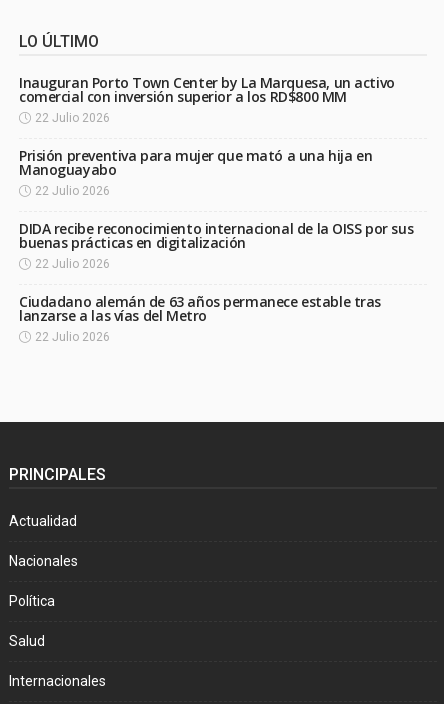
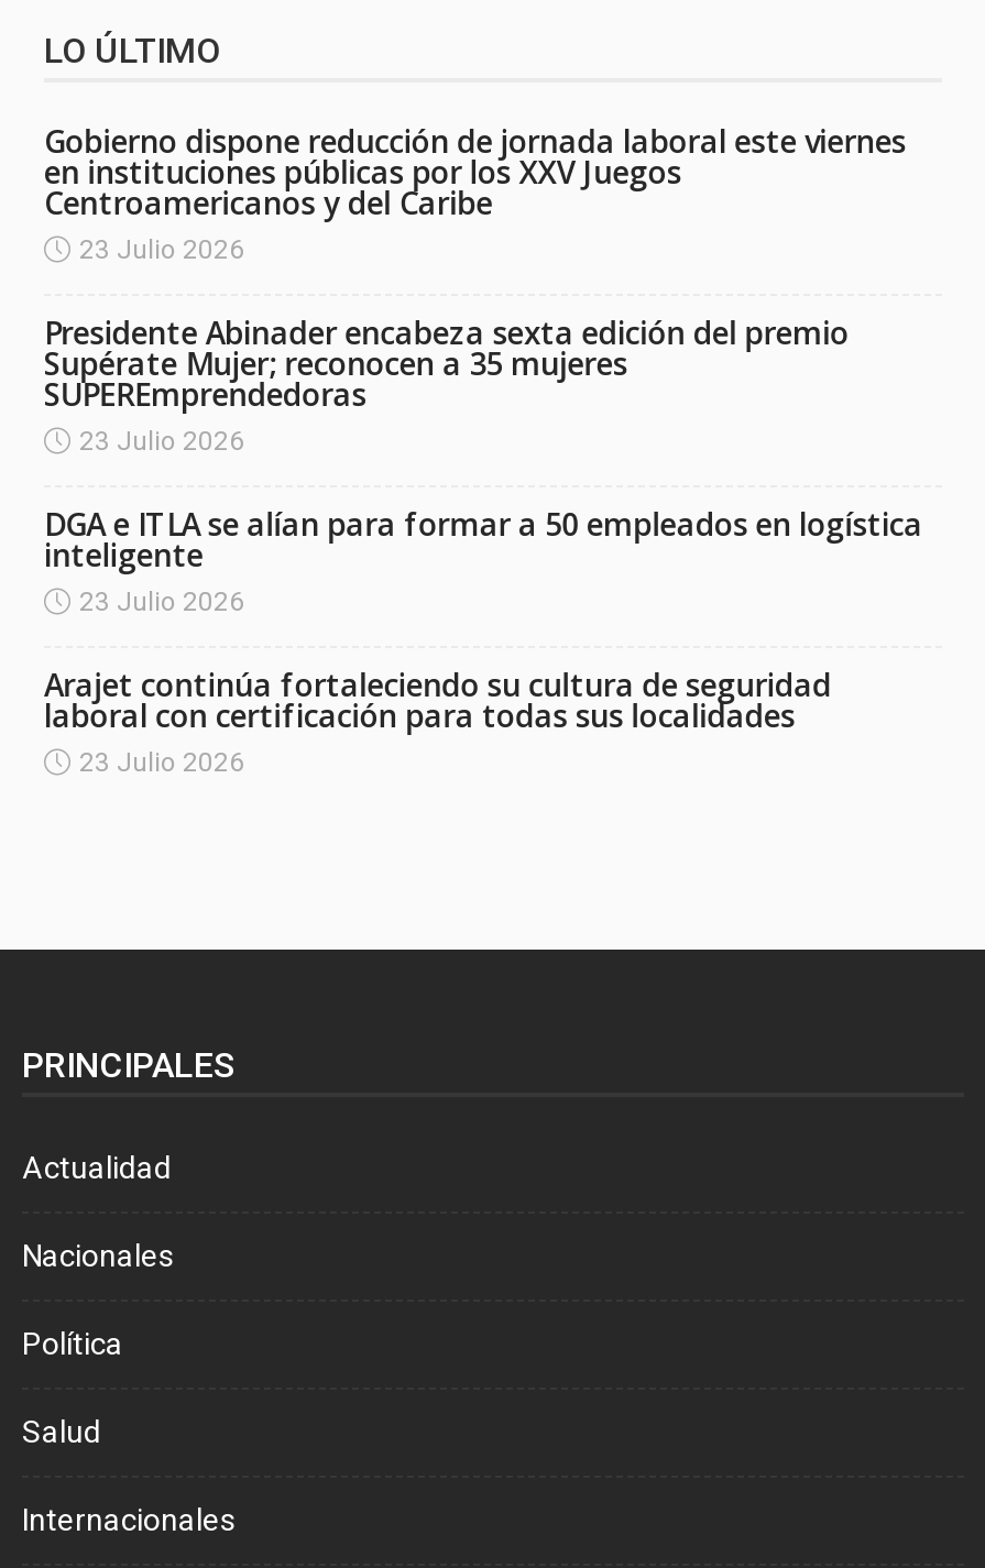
[19,73,395,125] Inauguran Porto Town Center by La Marquesa, un activo | comercial con inversión superior a los RD$800 MM | 22 Julio 2026 -> [44,119,906,265] Gobierno dispone reducción de jornada laboral este viernes | en instituciones públicas por los XXV Juegos | Centroamericanos y del Caribe | 23 Julio 2026
[19,146,372,198] Prisión preventiva para mujer que mató a una hija en | Manoguayabo | 22 Julio 2026 -> [44,311,849,456] Presidente Abinader encabeza sexta edición del premio | Supérate Mujer; reconocen a 35 mujeres | SUPEREmprendedoras | 23 Julio 2026
[19,219,413,271] DIDA recibe reconocimiento internacional de la OISS por sus | buenas prácticas en digitalización | 22 Julio 2026 -> [44,502,923,617] DGA e ITLA se alían para formar a 50 empleados en logística | inteligente | 23 Julio 2026
[19,292,381,344] Ciudadano alemán de 63 años permanece estable tras | lanzarse a las vías del Metro | 22 Julio 2026 -> [44,663,832,777] Arajet continúa fortaleciendo su cultura de seguridad | laboral con certificación para todas sus localidades | 23 Julio 2026

